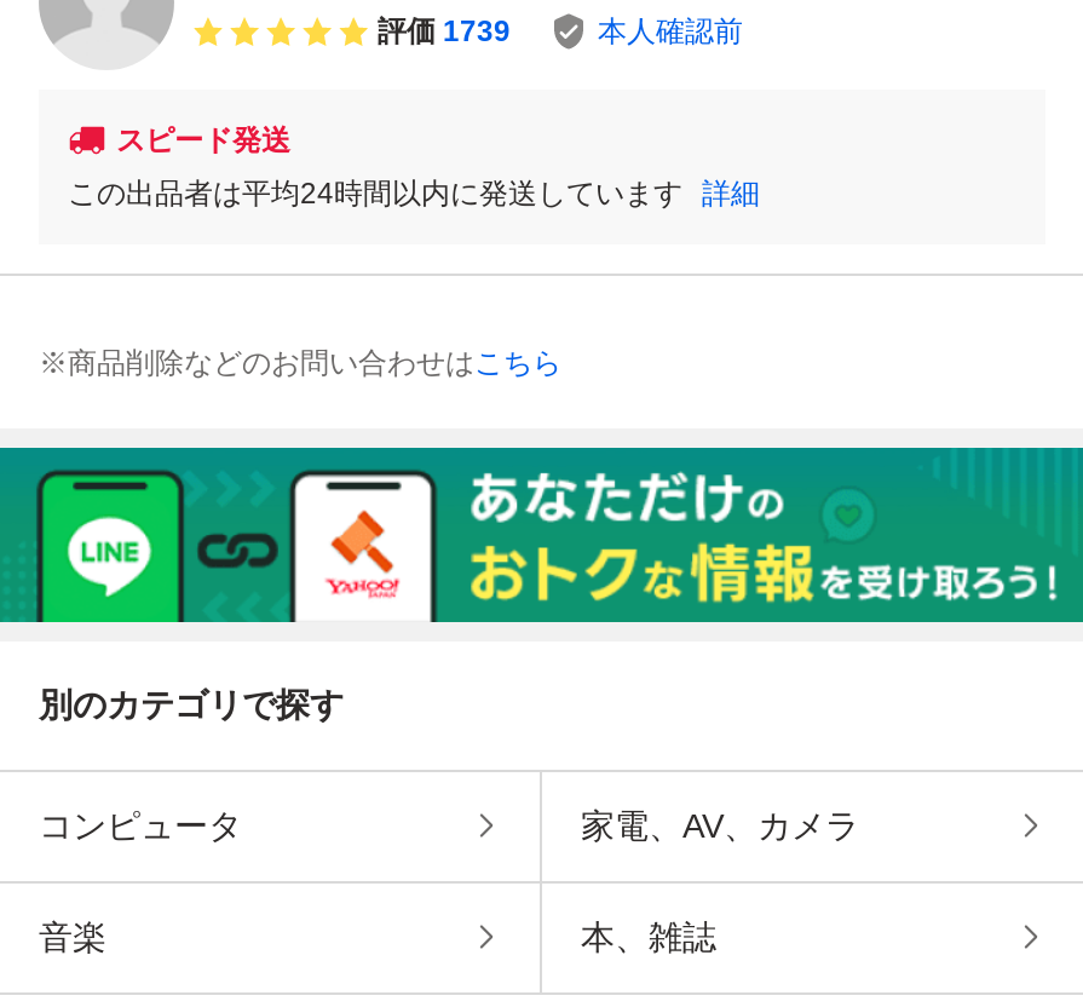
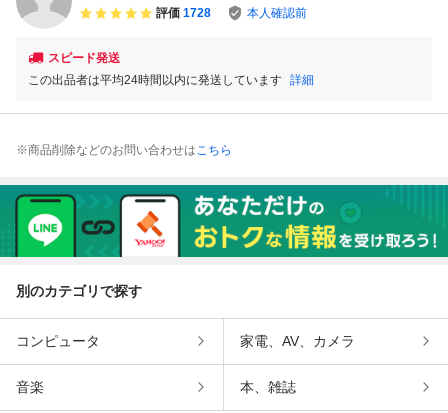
[378,15,511,49] 評価 1739 -> [156,6,211,20] 評価 1728

